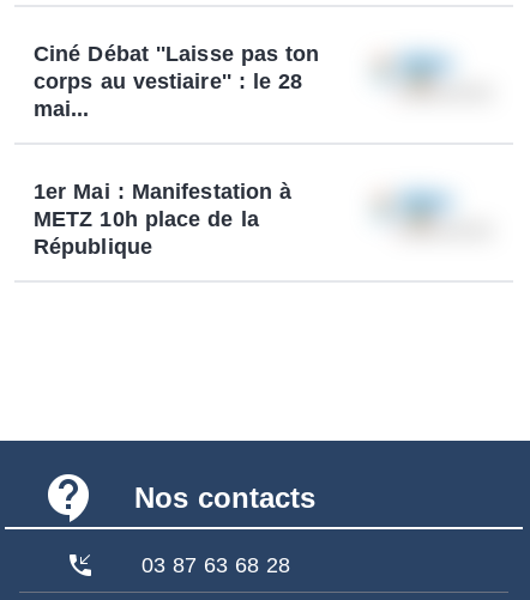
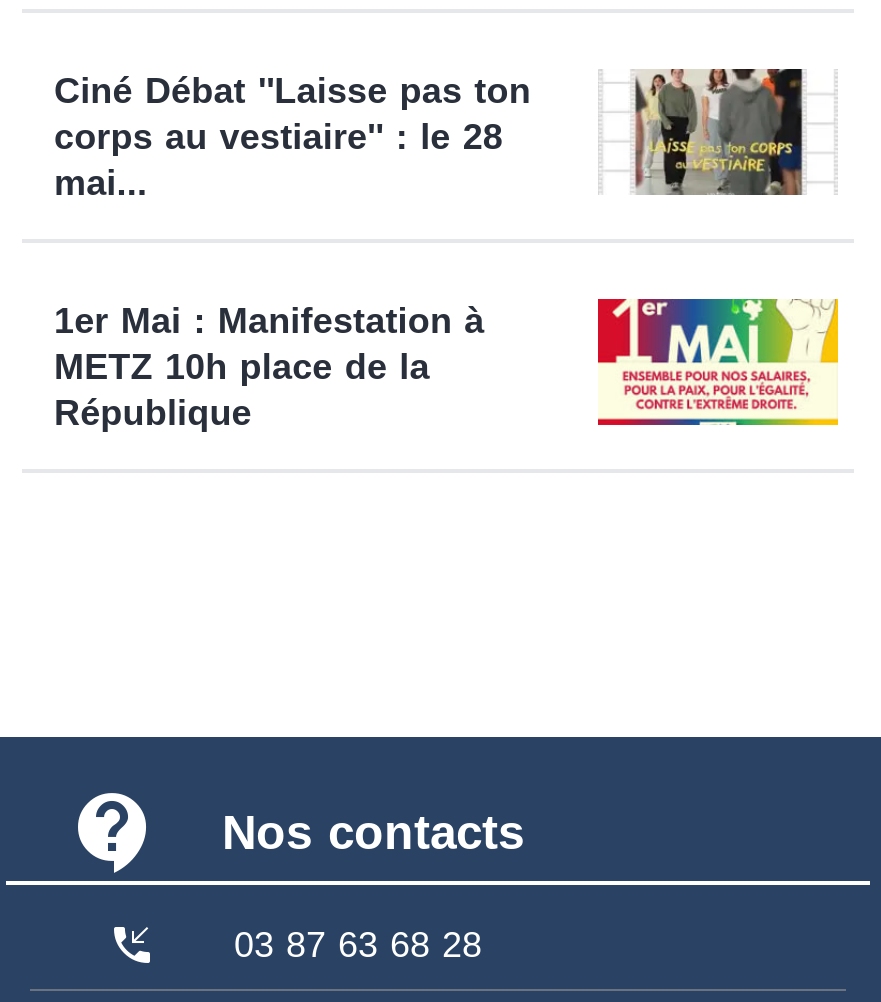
[381,41,483,116] [image] -> [632,67,806,197] [image]
[360,178,504,254] [image] -> [596,297,840,427] [image]

